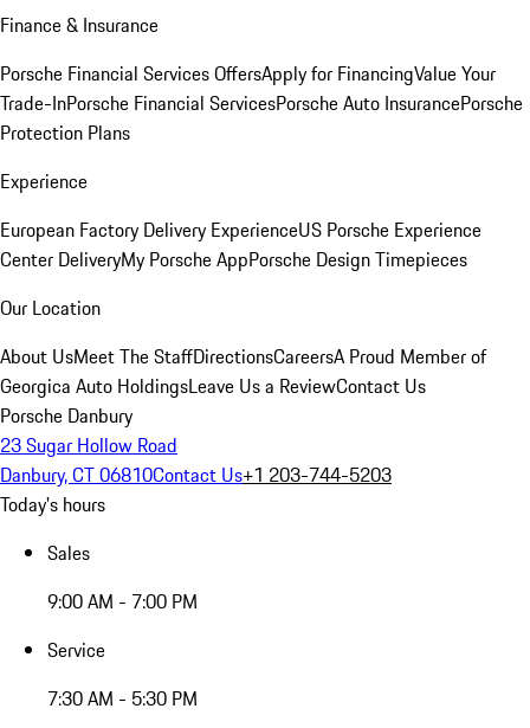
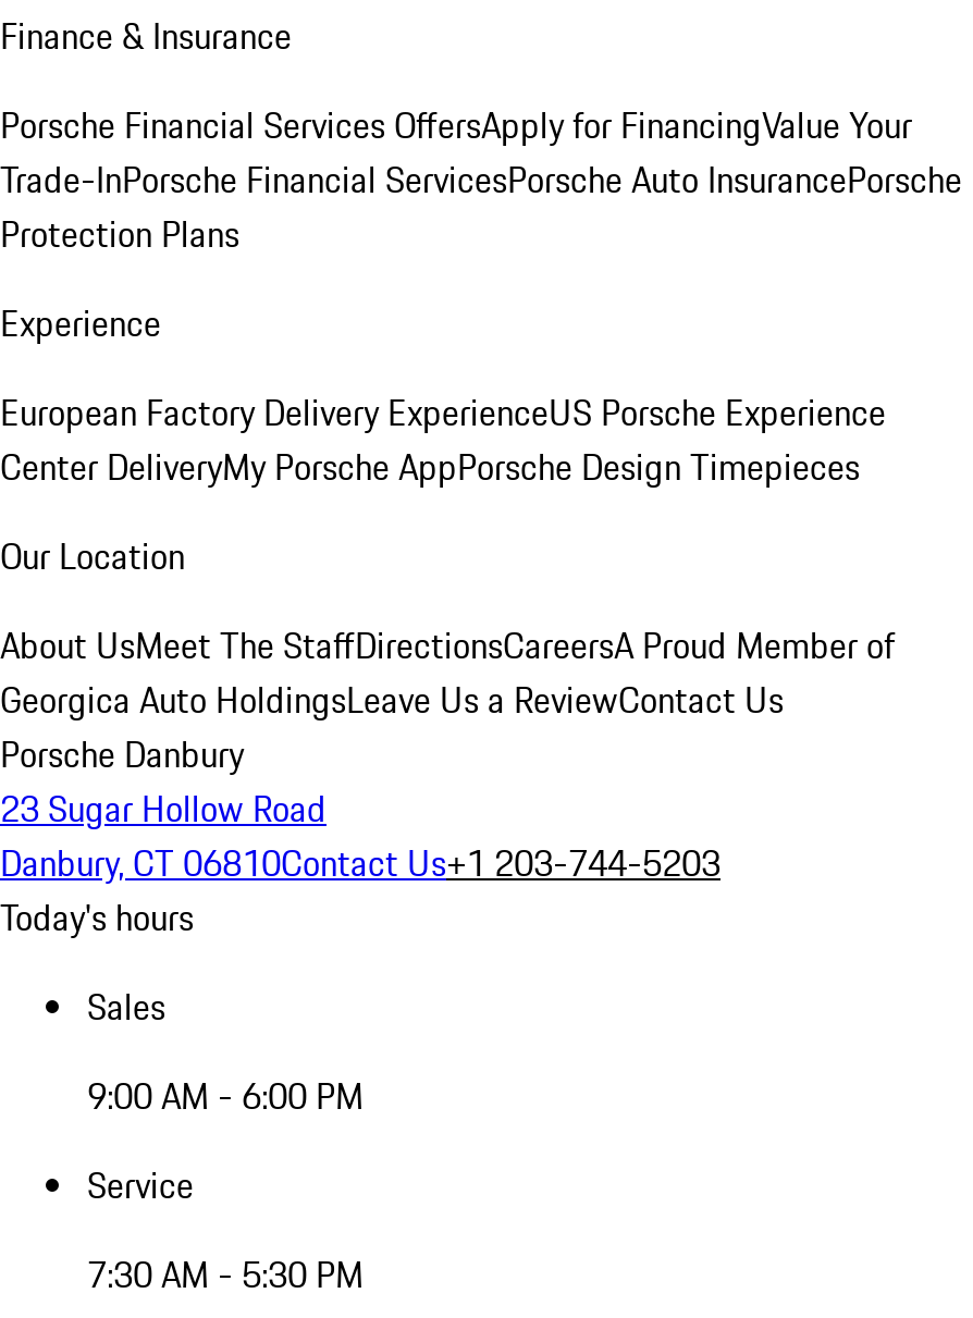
[47,587,198,616] 9:00 AM - 7:00 PM -> [87,1070,364,1122] 9:00 AM - 6:00 PM

